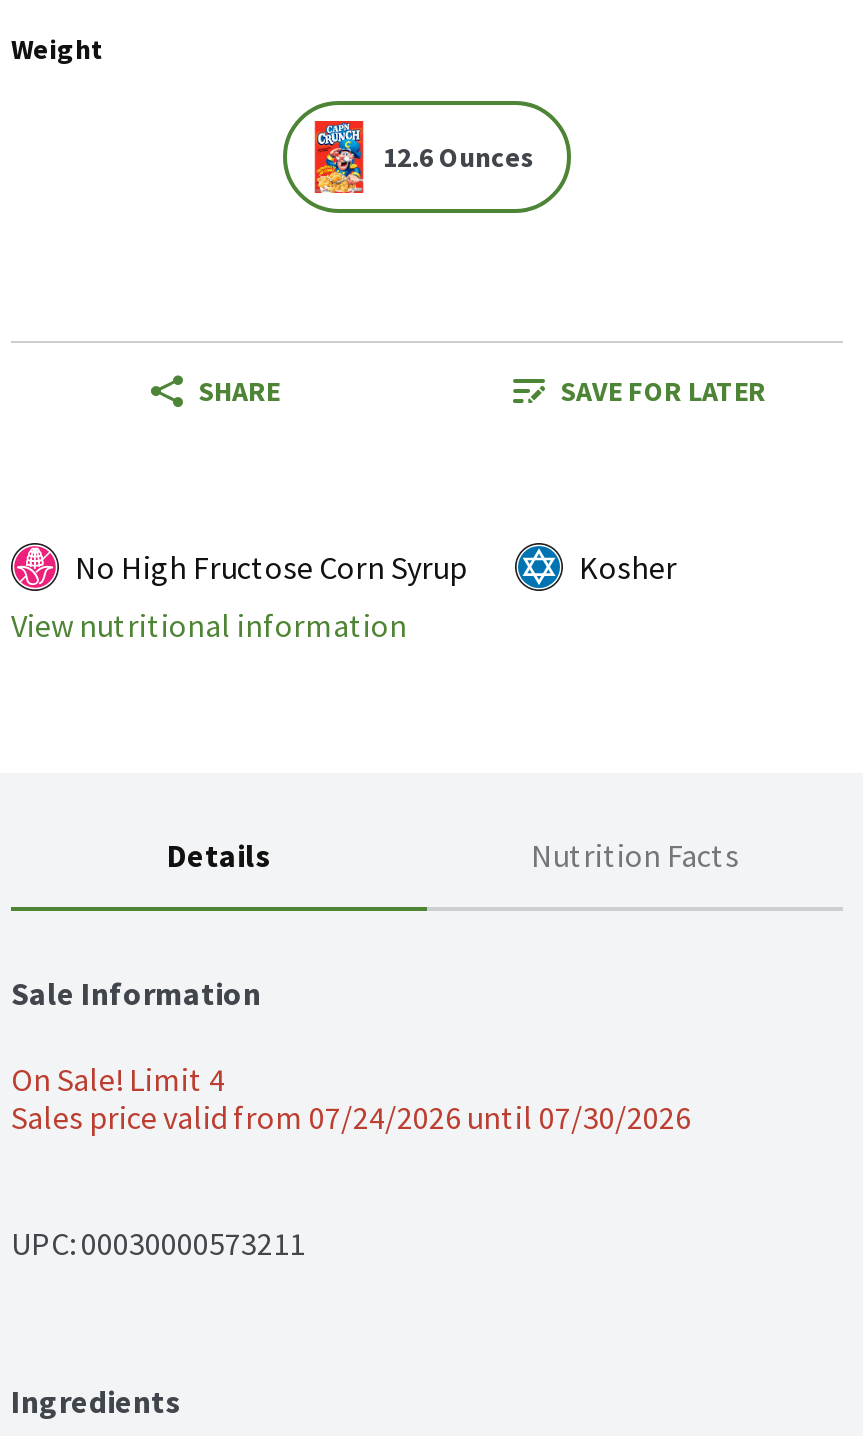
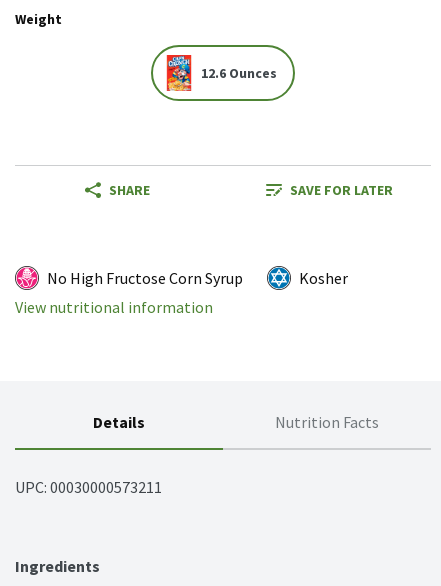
[11,974,691,1138] Sale Information | On Sale! Limit 4 | Sales price valid from 07/24/2026 until 07/30/2026 -> none

